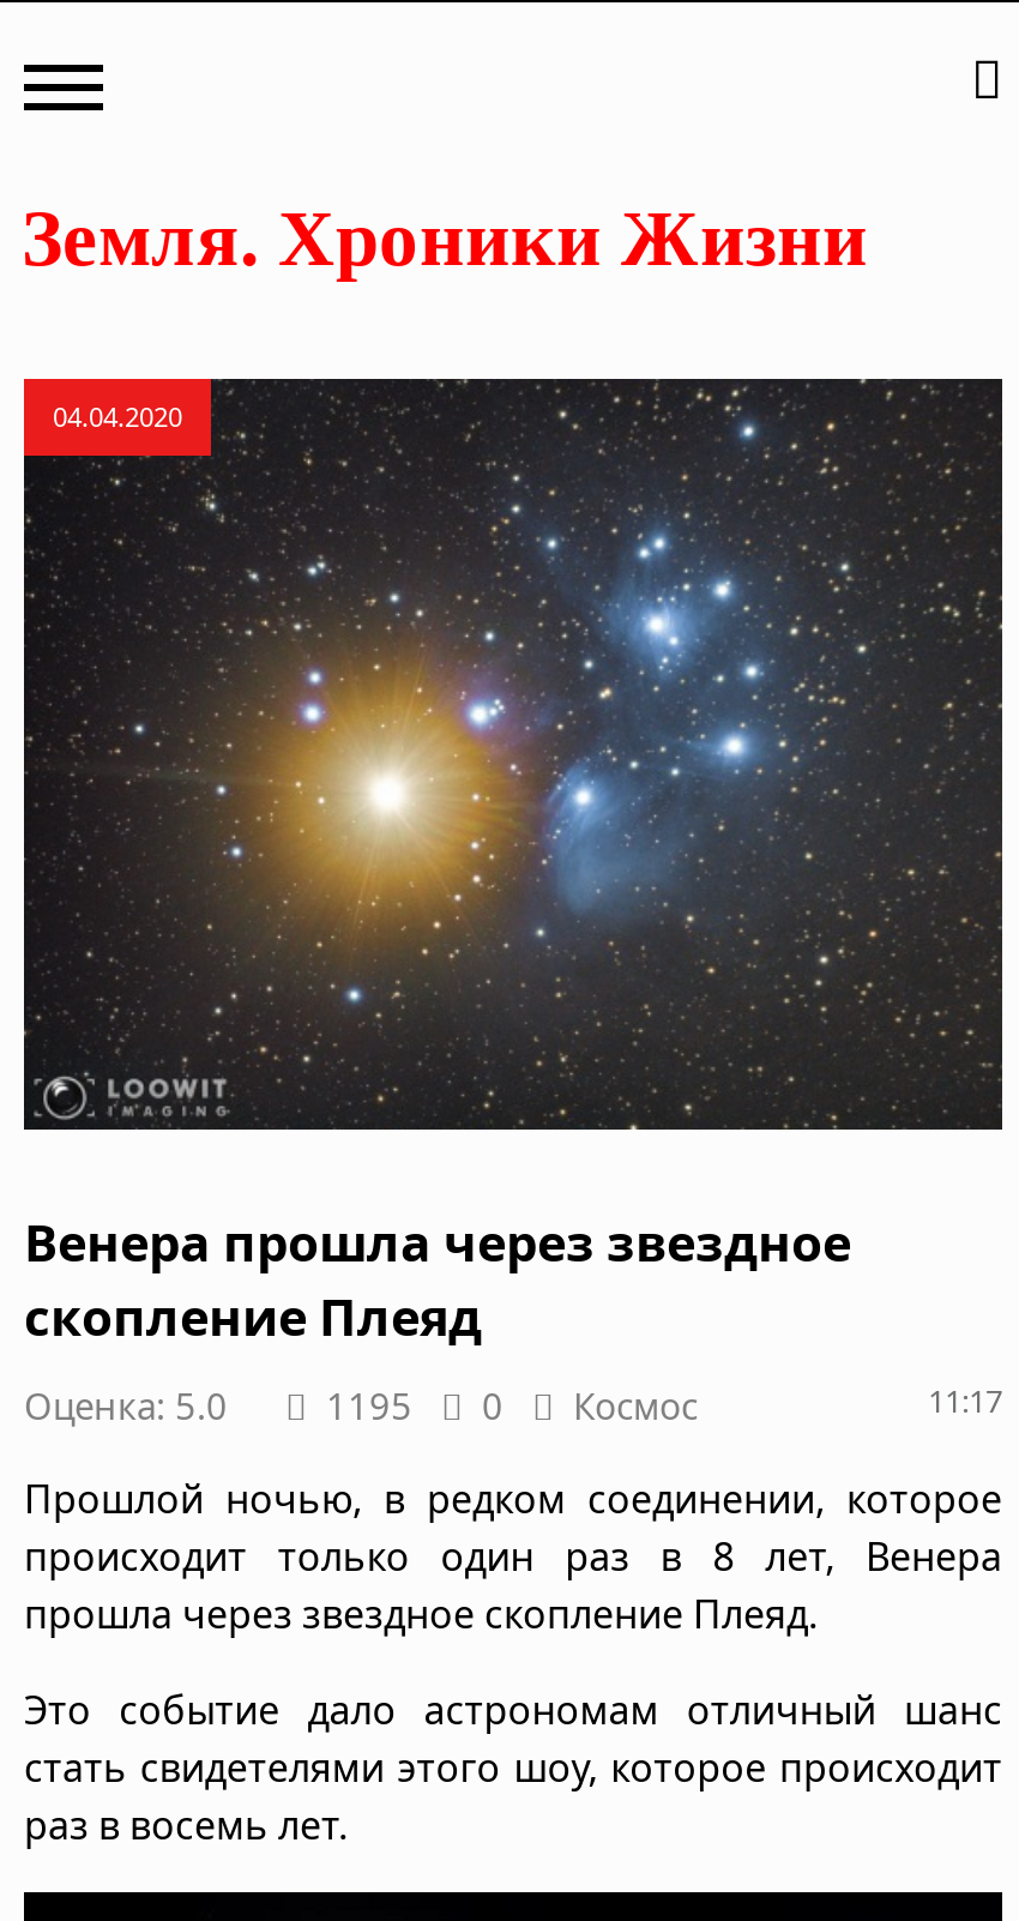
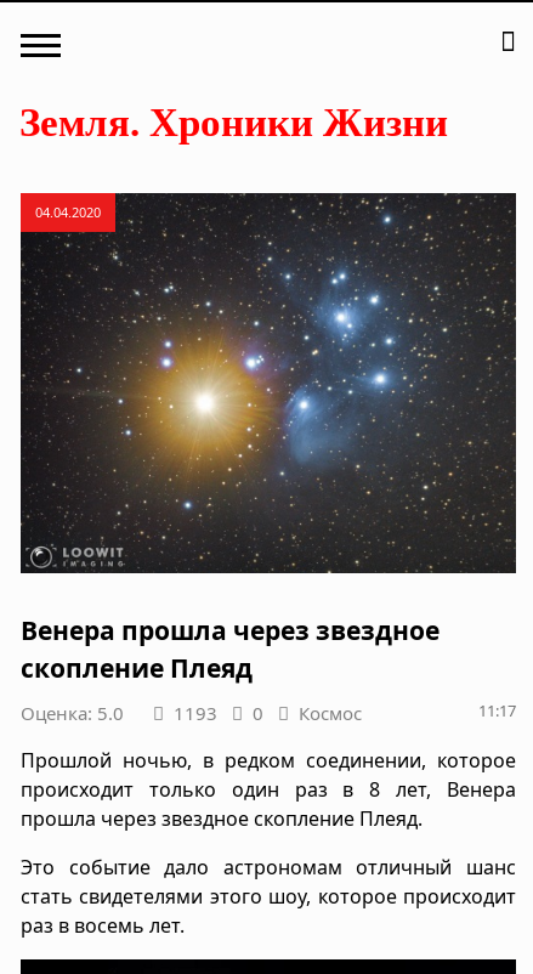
[24,1382,698,1430] Оценка: 5.0 1195 0 Космос -> [21,701,362,725] Оценка: 5.0 1193 0 Космос

